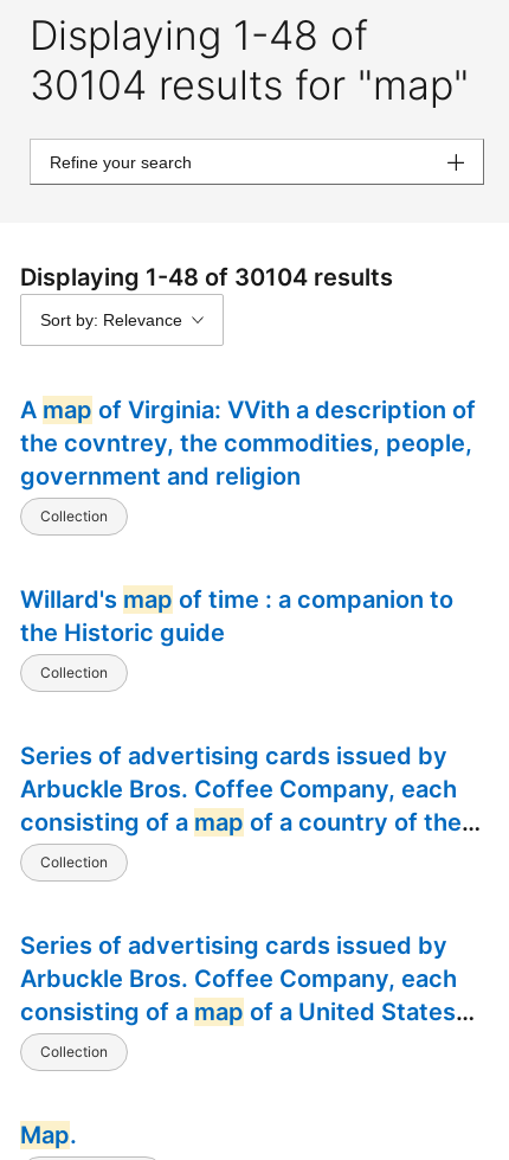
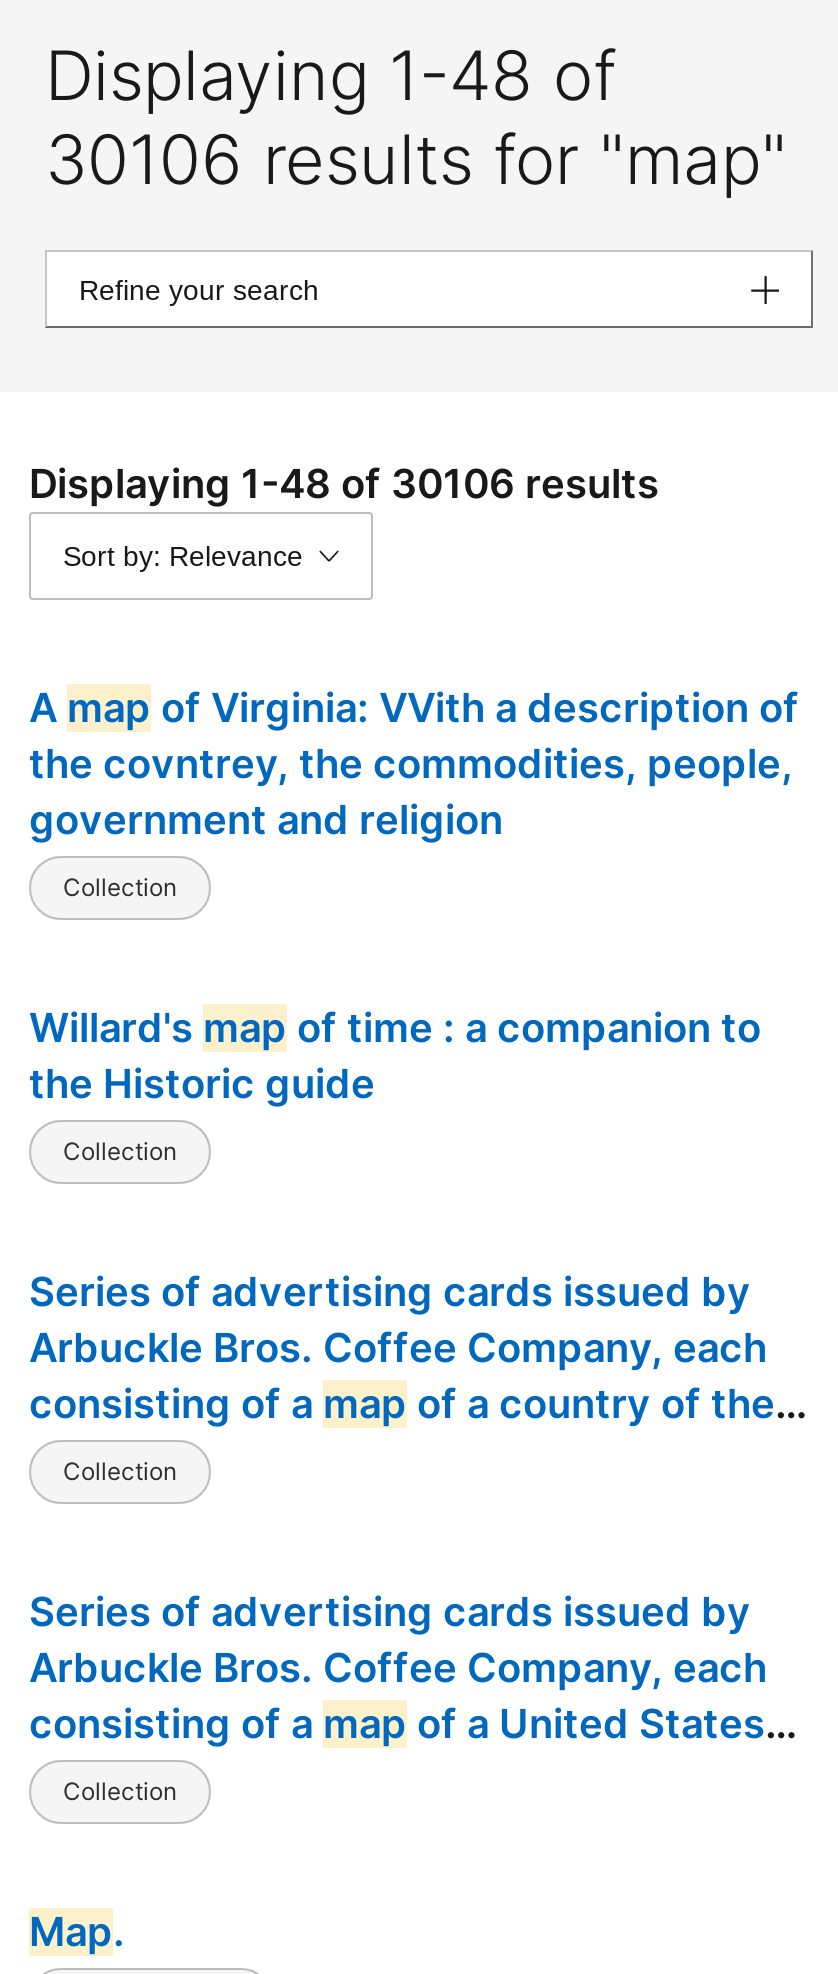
[30,60,469,109] 30104 results for "map" -> [45,118,787,200] 30106 results for "map"
[20,263,393,291] Displaying 1-48 of 30104 results -> [29,460,659,508] Displaying 1-48 of 30106 results

